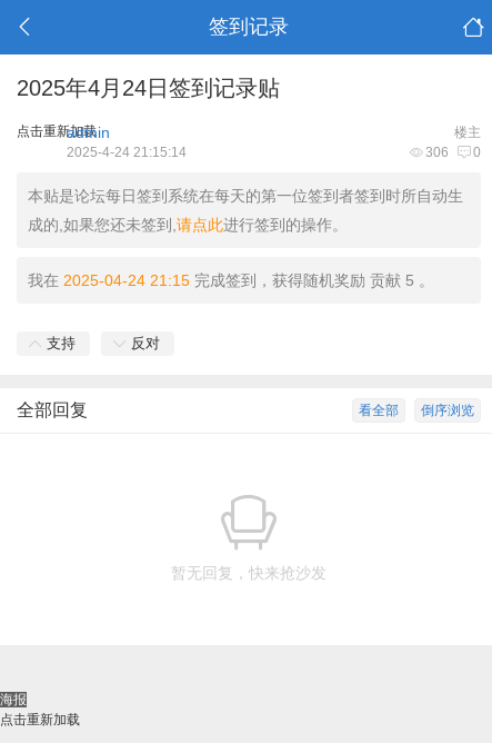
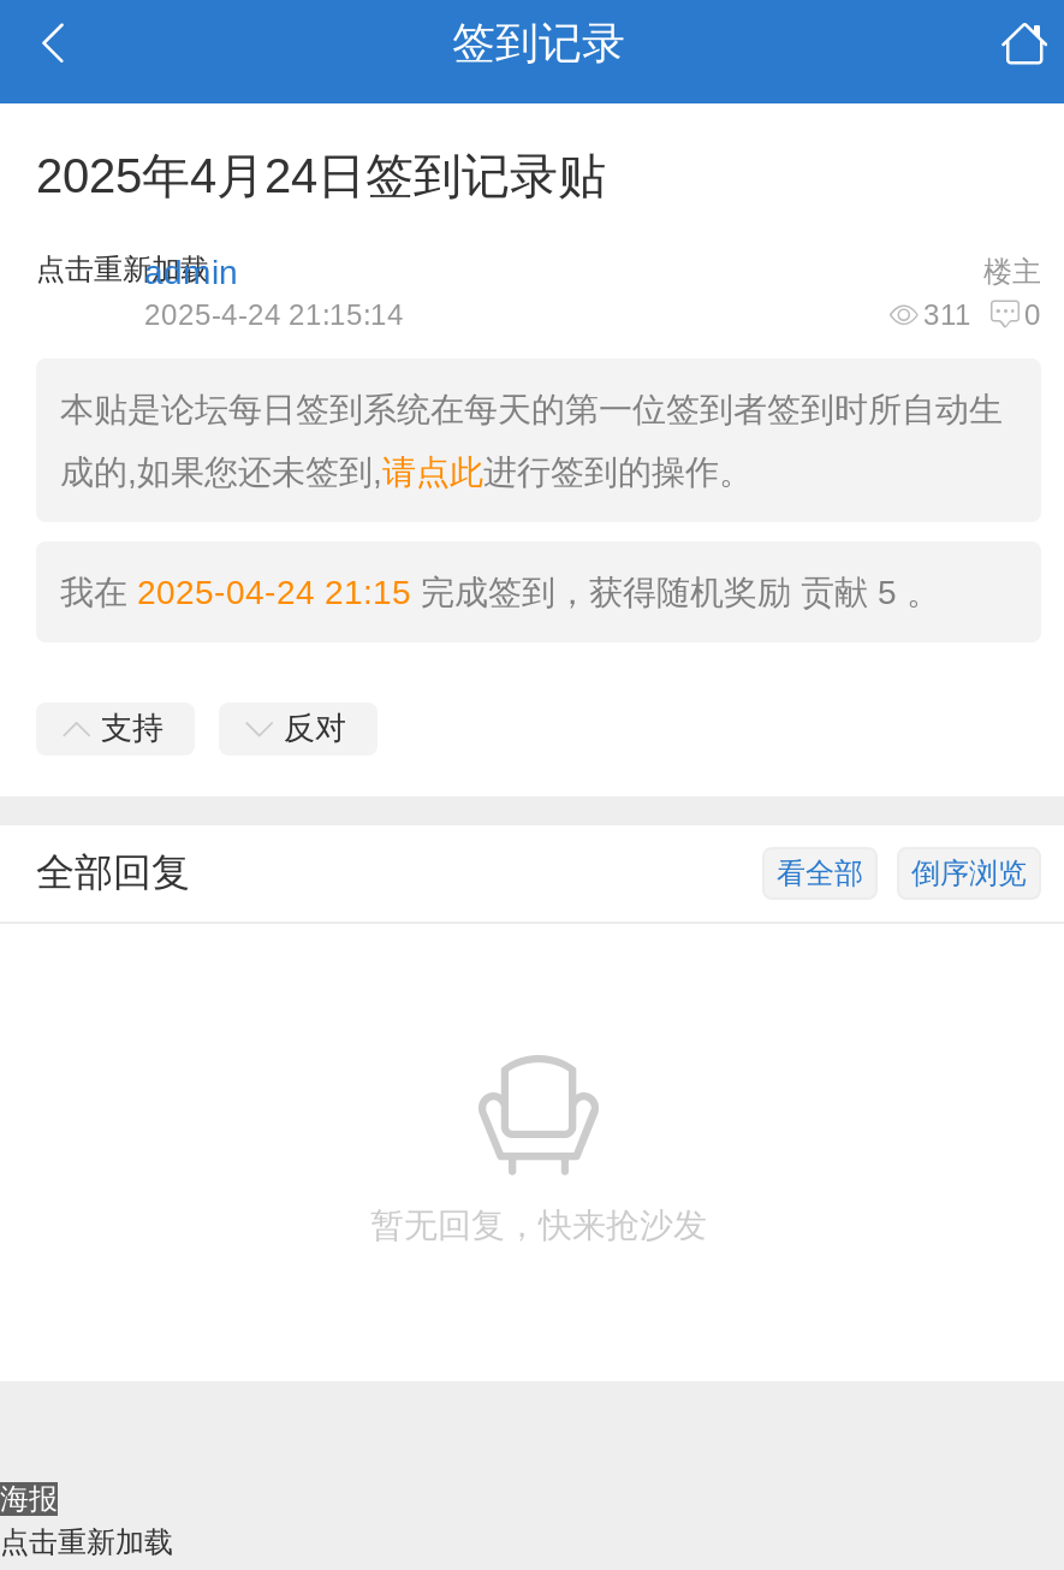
[425,145,481,160] 306 0 -> [923,298,1041,332] 311 0

